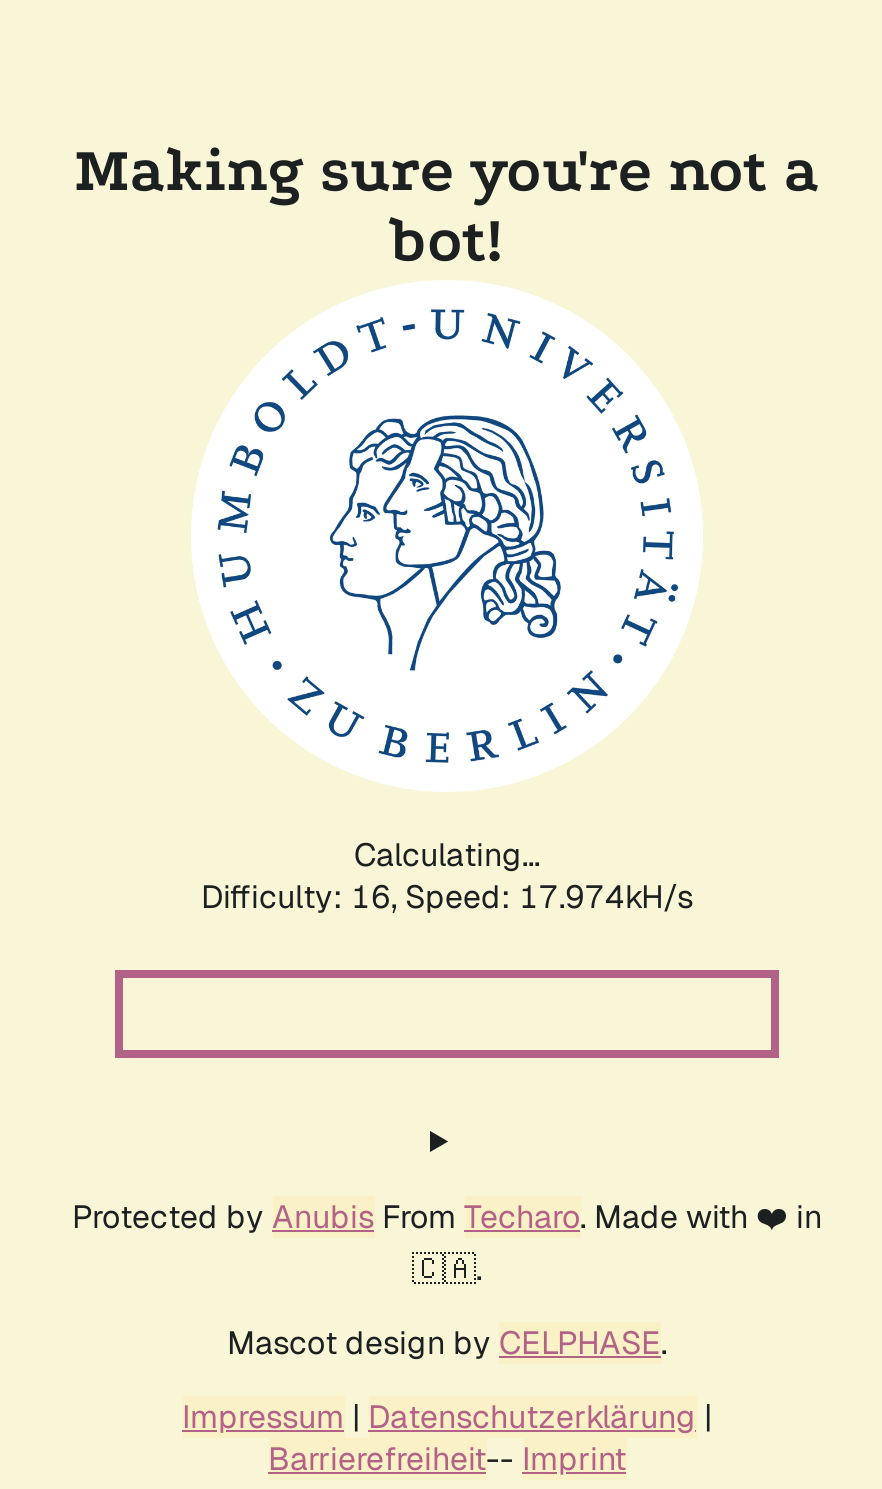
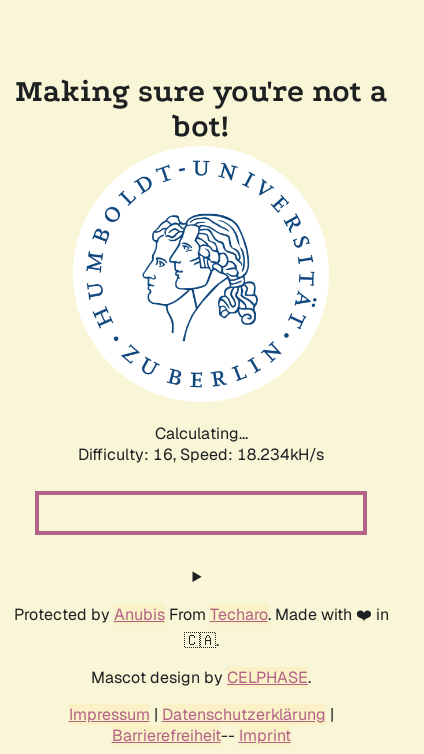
[201,876,693,918] Difficulty: 16, Speed: 17.974kH/s -> [78,444,324,465] Difficulty: 16, Speed: 18.234kH/s

